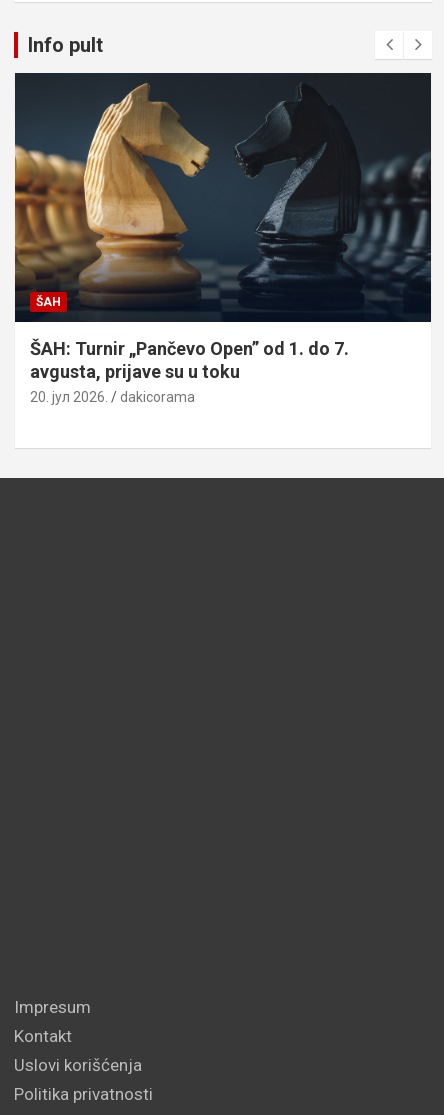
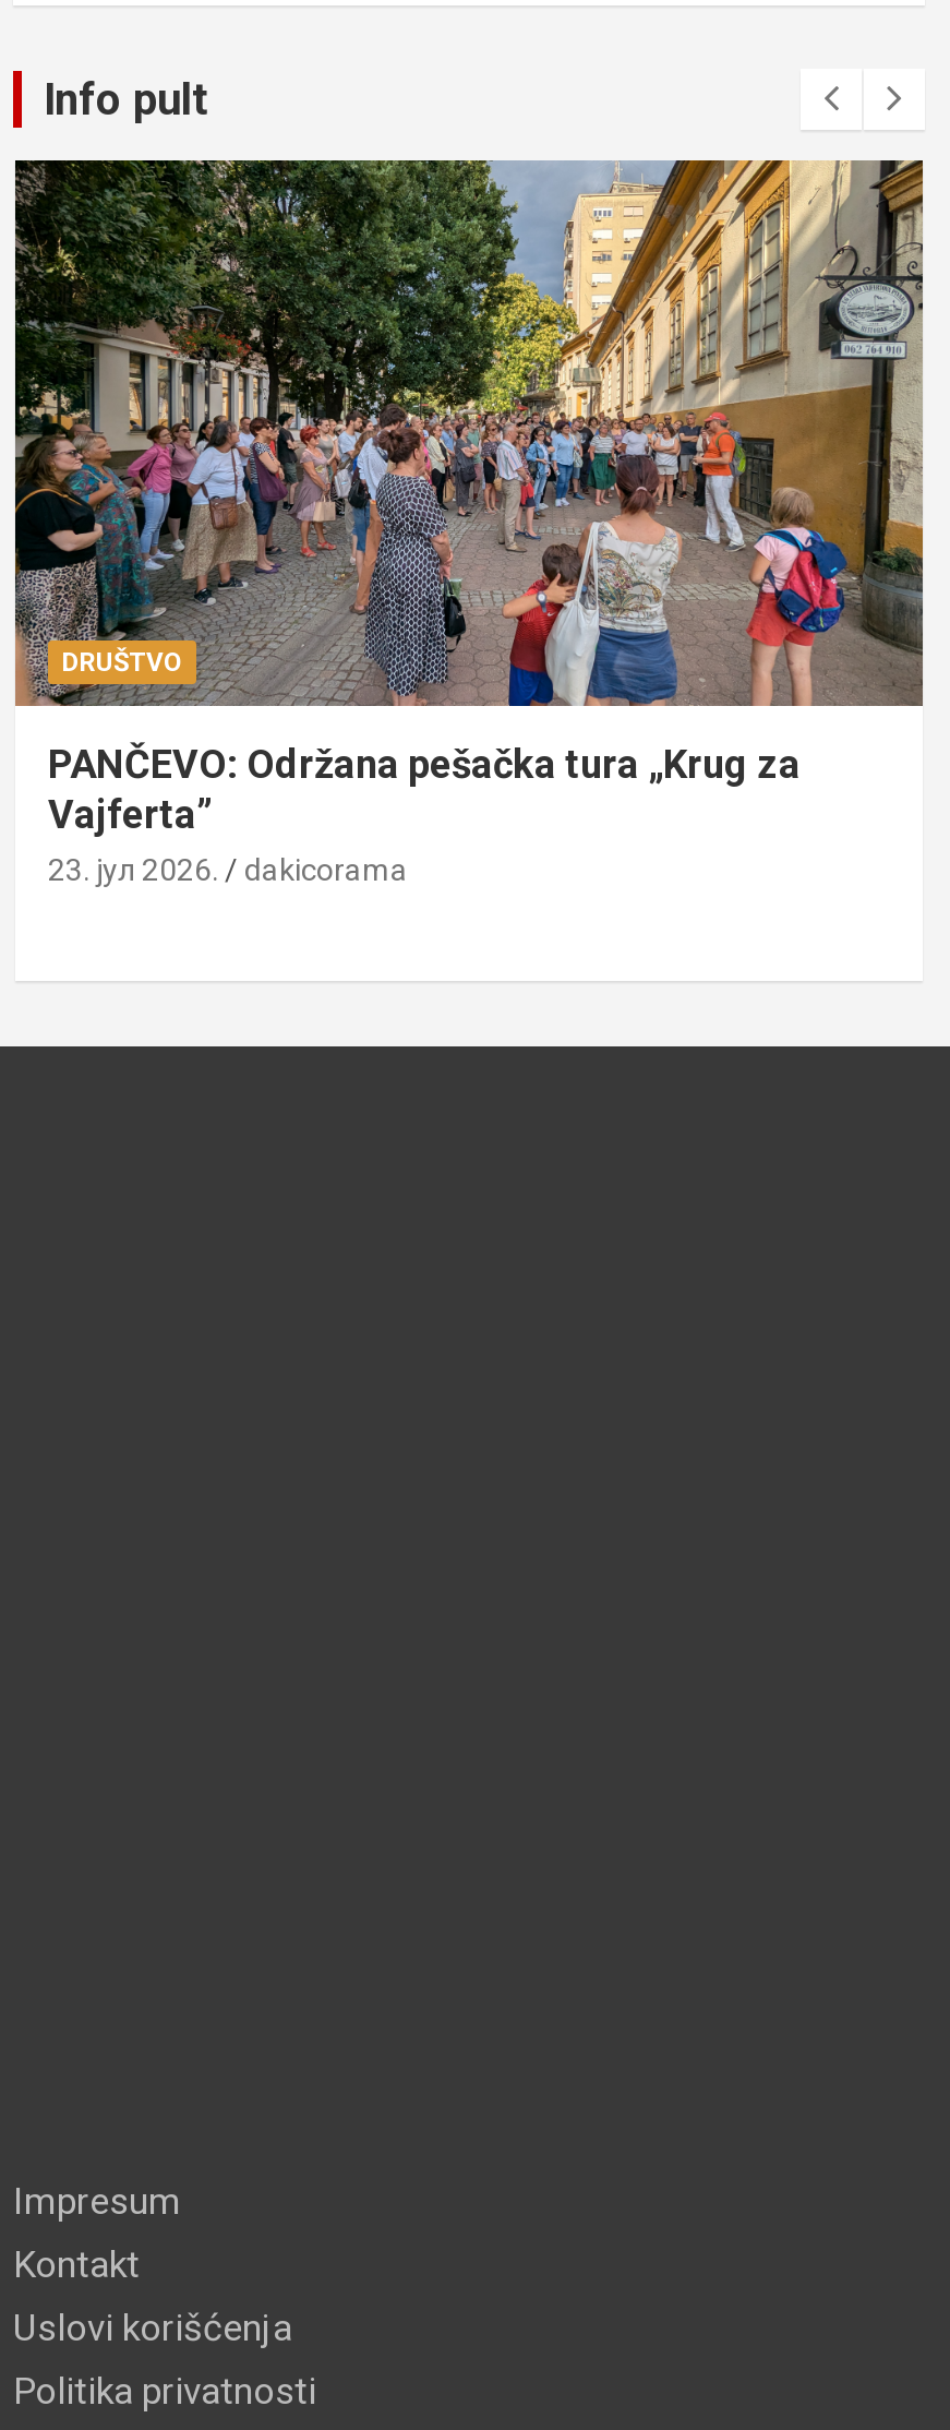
[14,72,432,323] [image] | ŠAH -> [13,158,925,708] [image] | DRUŠTVO
[30,338,349,405] ŠAH: Turnir „Pančevo Open” od 1. do 7. | avgusta, prijave su u toku | 20. јул 2026. -> [48,741,801,888] PANČEVO: Održana pešačka tura „Krug za | Vajferta” | 23. јул 2026.

